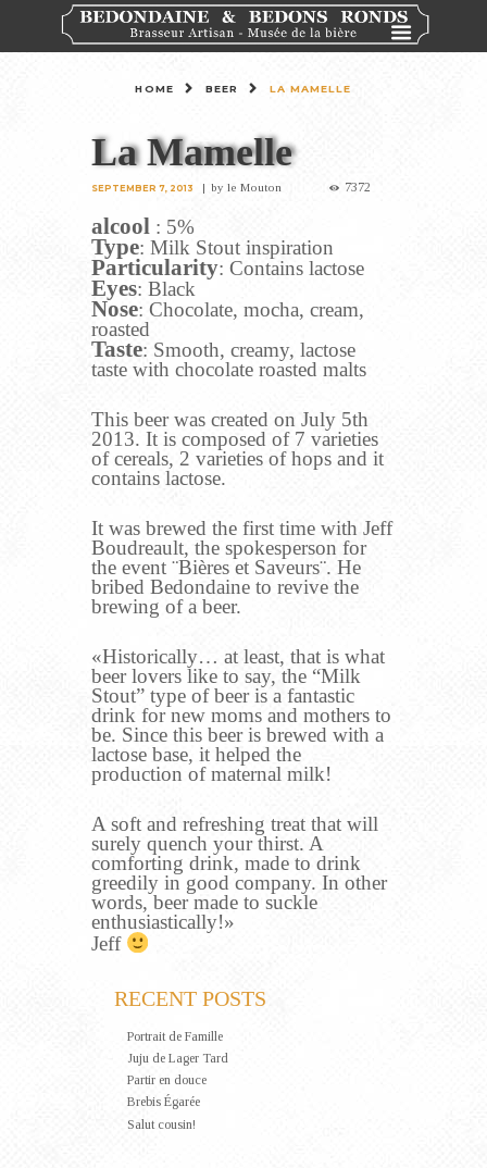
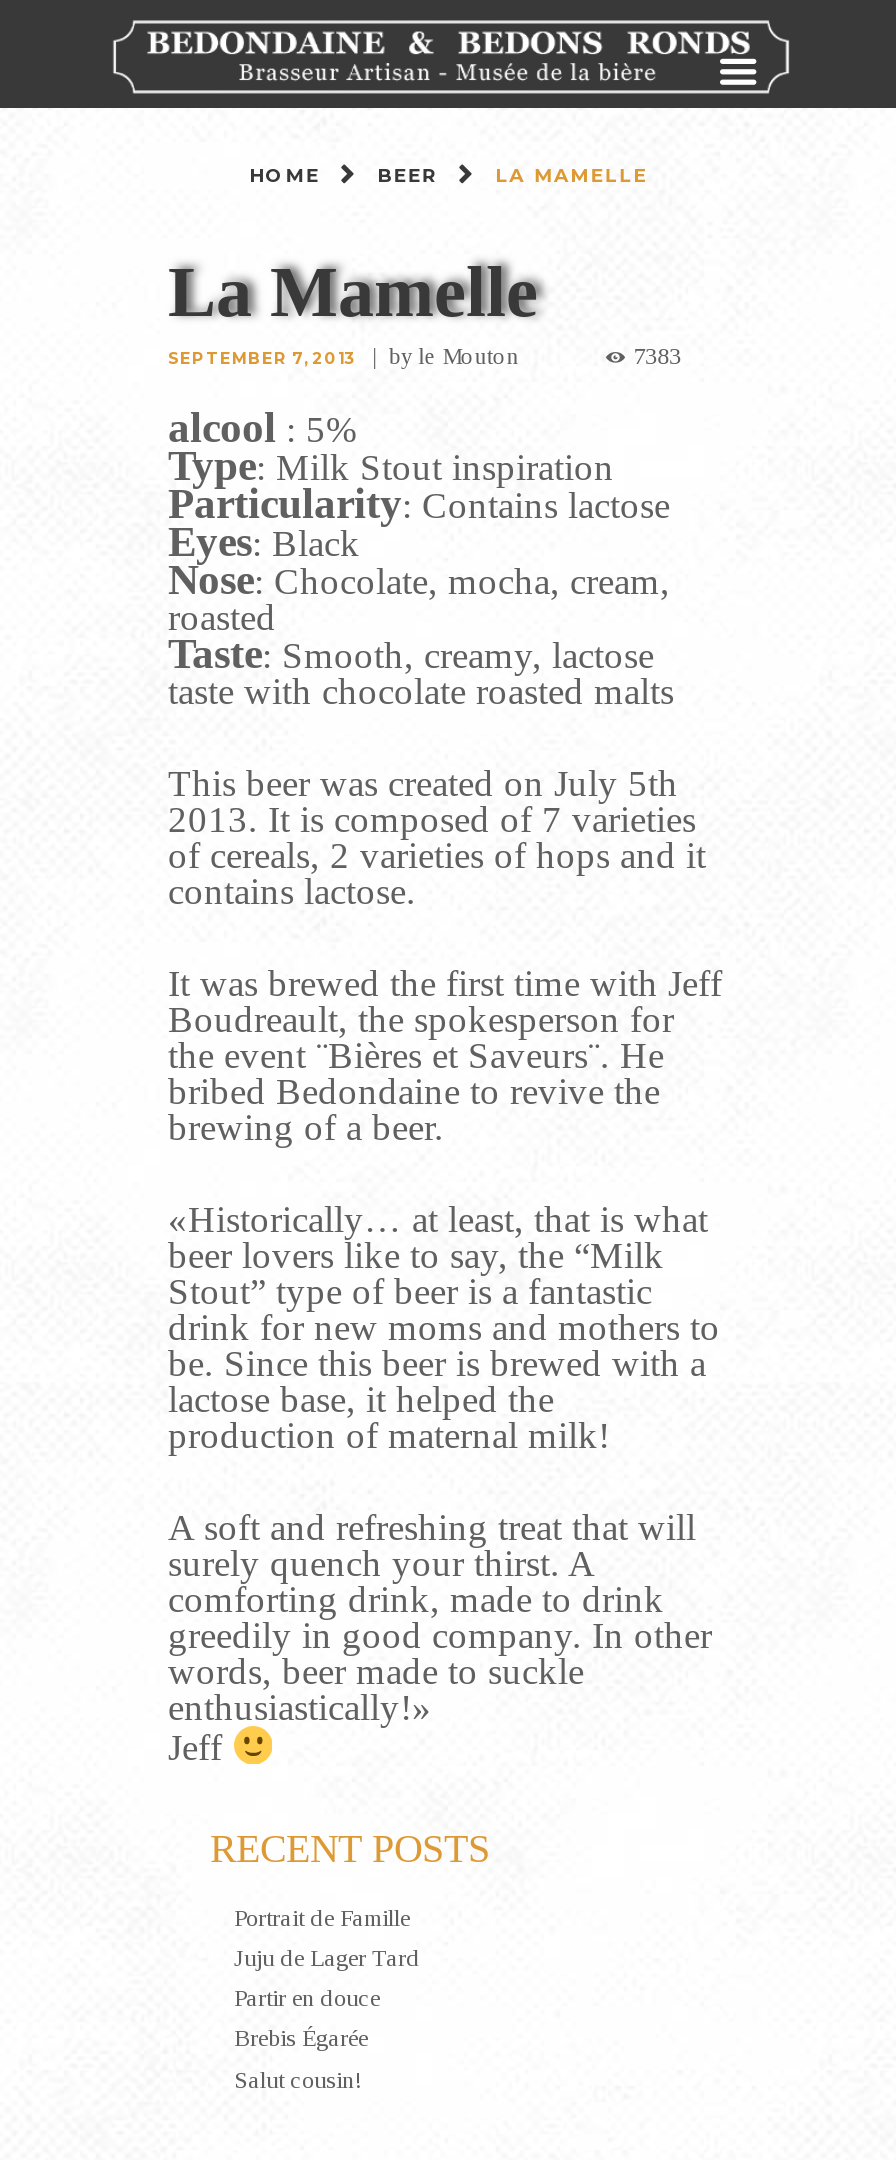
[344,180,370,195] 7372 -> [633,342,681,370] 7383

